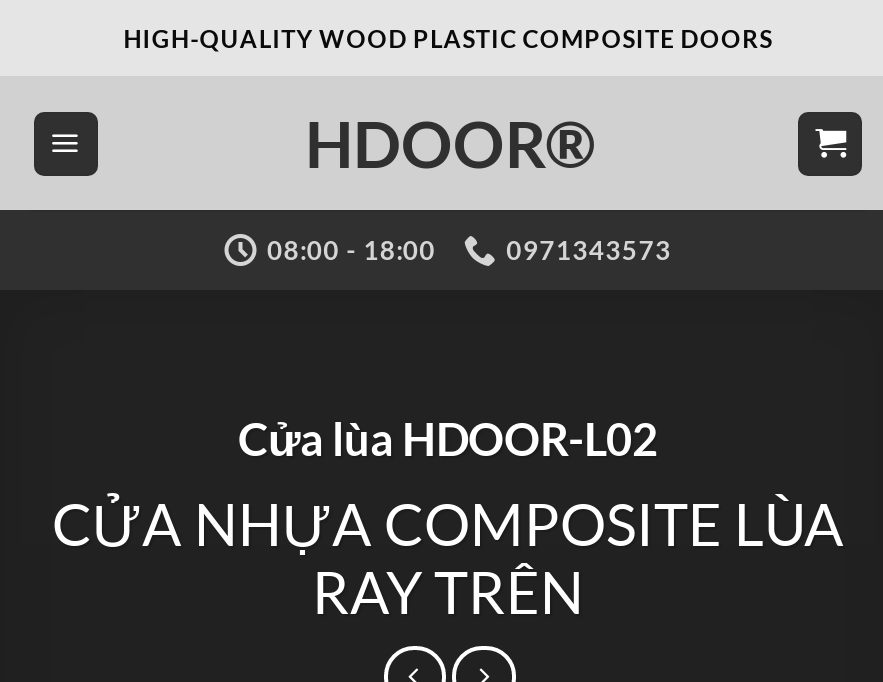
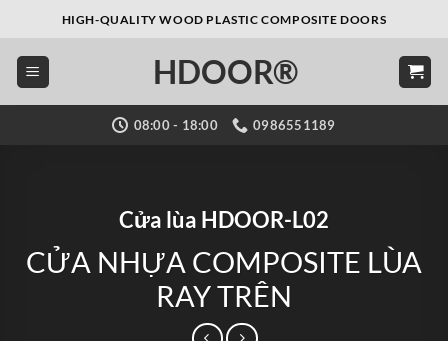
[506,234,671,266] 0971343573 -> [253,117,336,133] 0986551189

